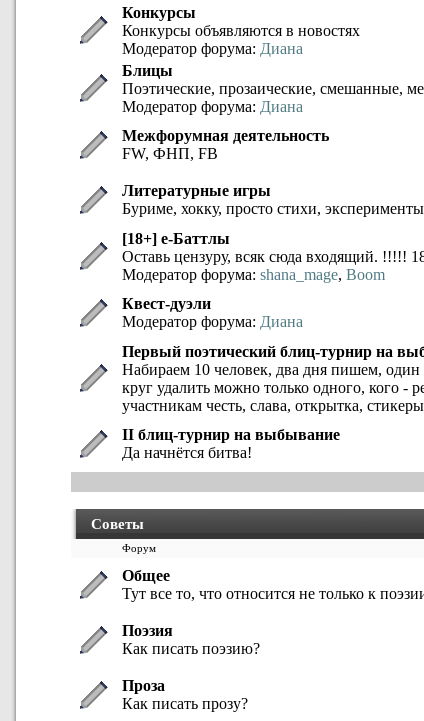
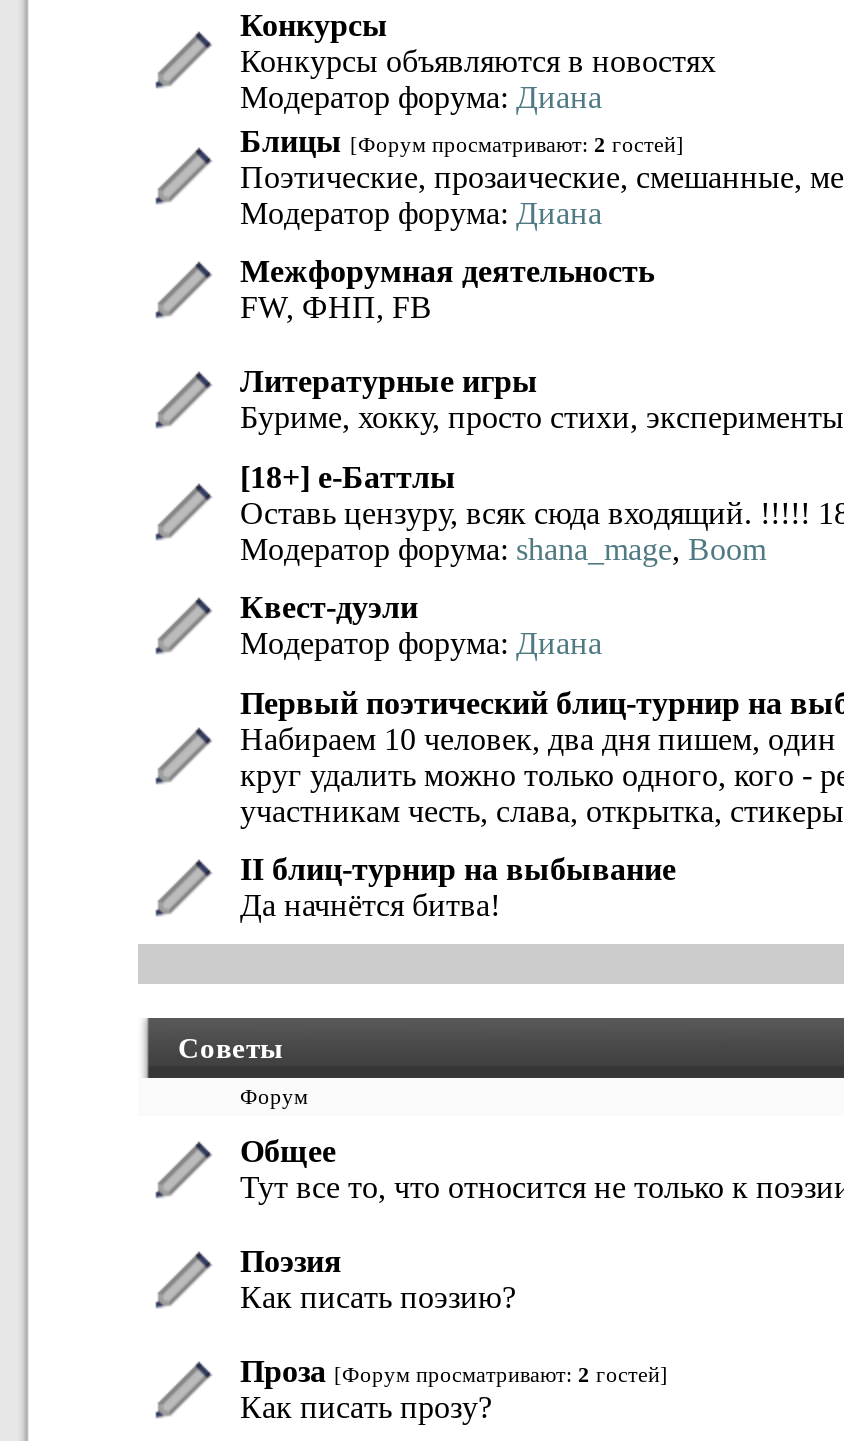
[122,62,173,79] Блицы -> [240,124,684,158] Блицы [Форум просматривают: 2 гостей]
[122,677,165,694] Проза -> [240,1354,668,1388] Проза [Форум просматривают: 2 гостей]

